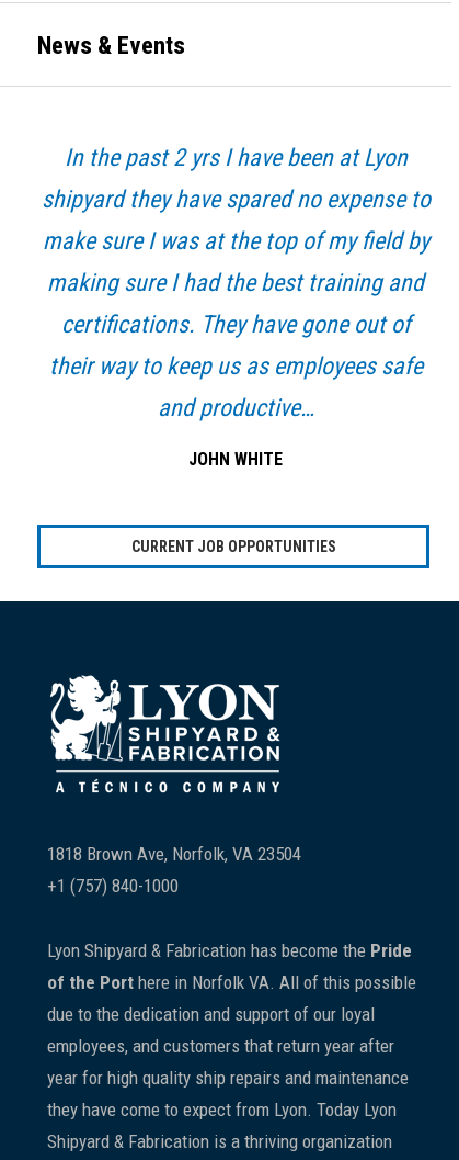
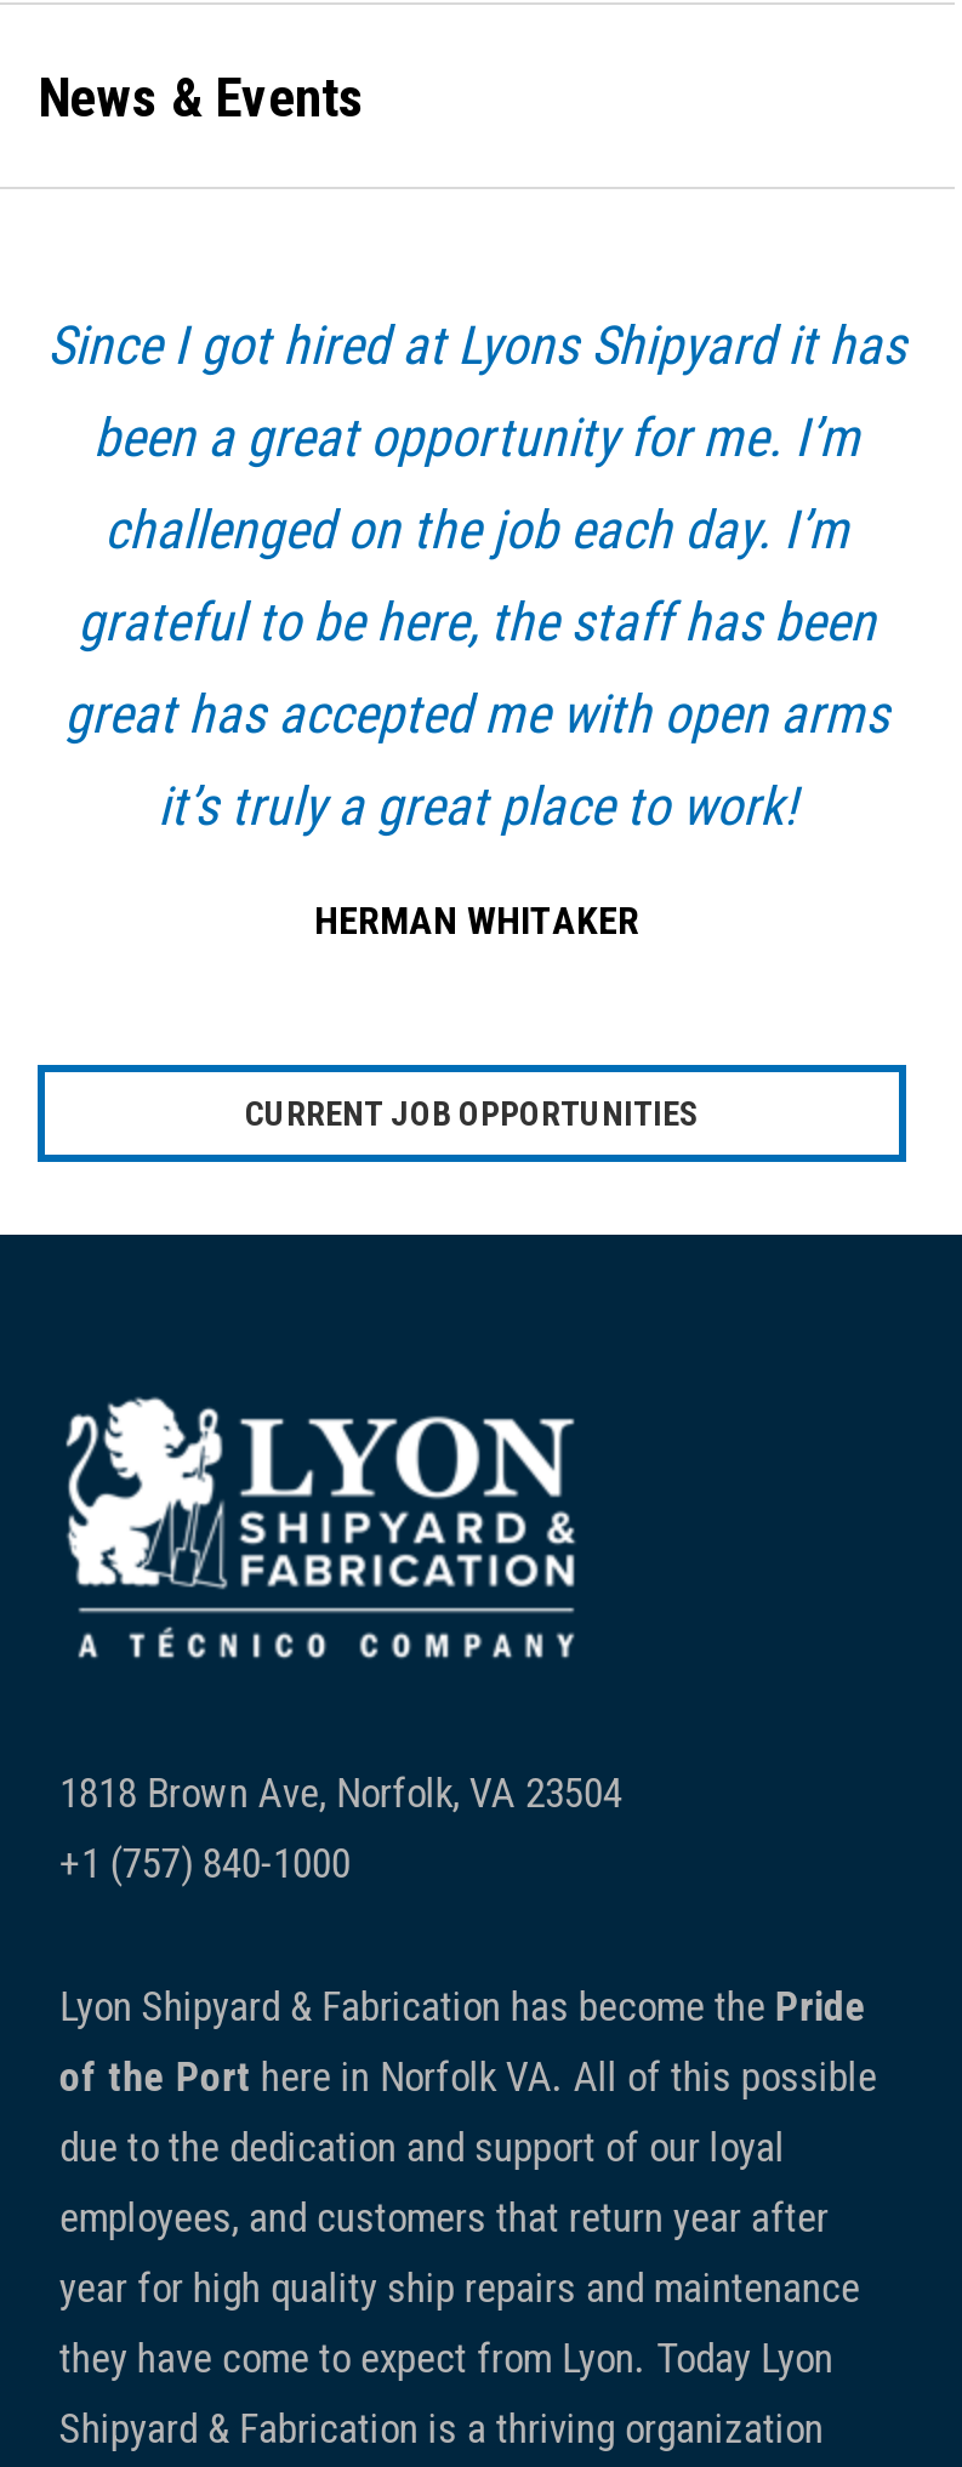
[41,144,430,470] In the past 2 yrs I have been at Lyon | shipyard they have spared no expense to | make sure I was at the top of my field by | making sure I had the best training and | certifications. They have gone out of | their way to keep us as employees safe | and productive… | JOHN WHITE -> [47,315,906,944] Since I got hired at Lyons Shipyard it has | been a great opportunity for me. I’m | challenged on the job each day. I’m | grateful to be here, the staff has been | great has accepted me with open arms | it’s truly a great place to work! | HERMAN WHITAKER

